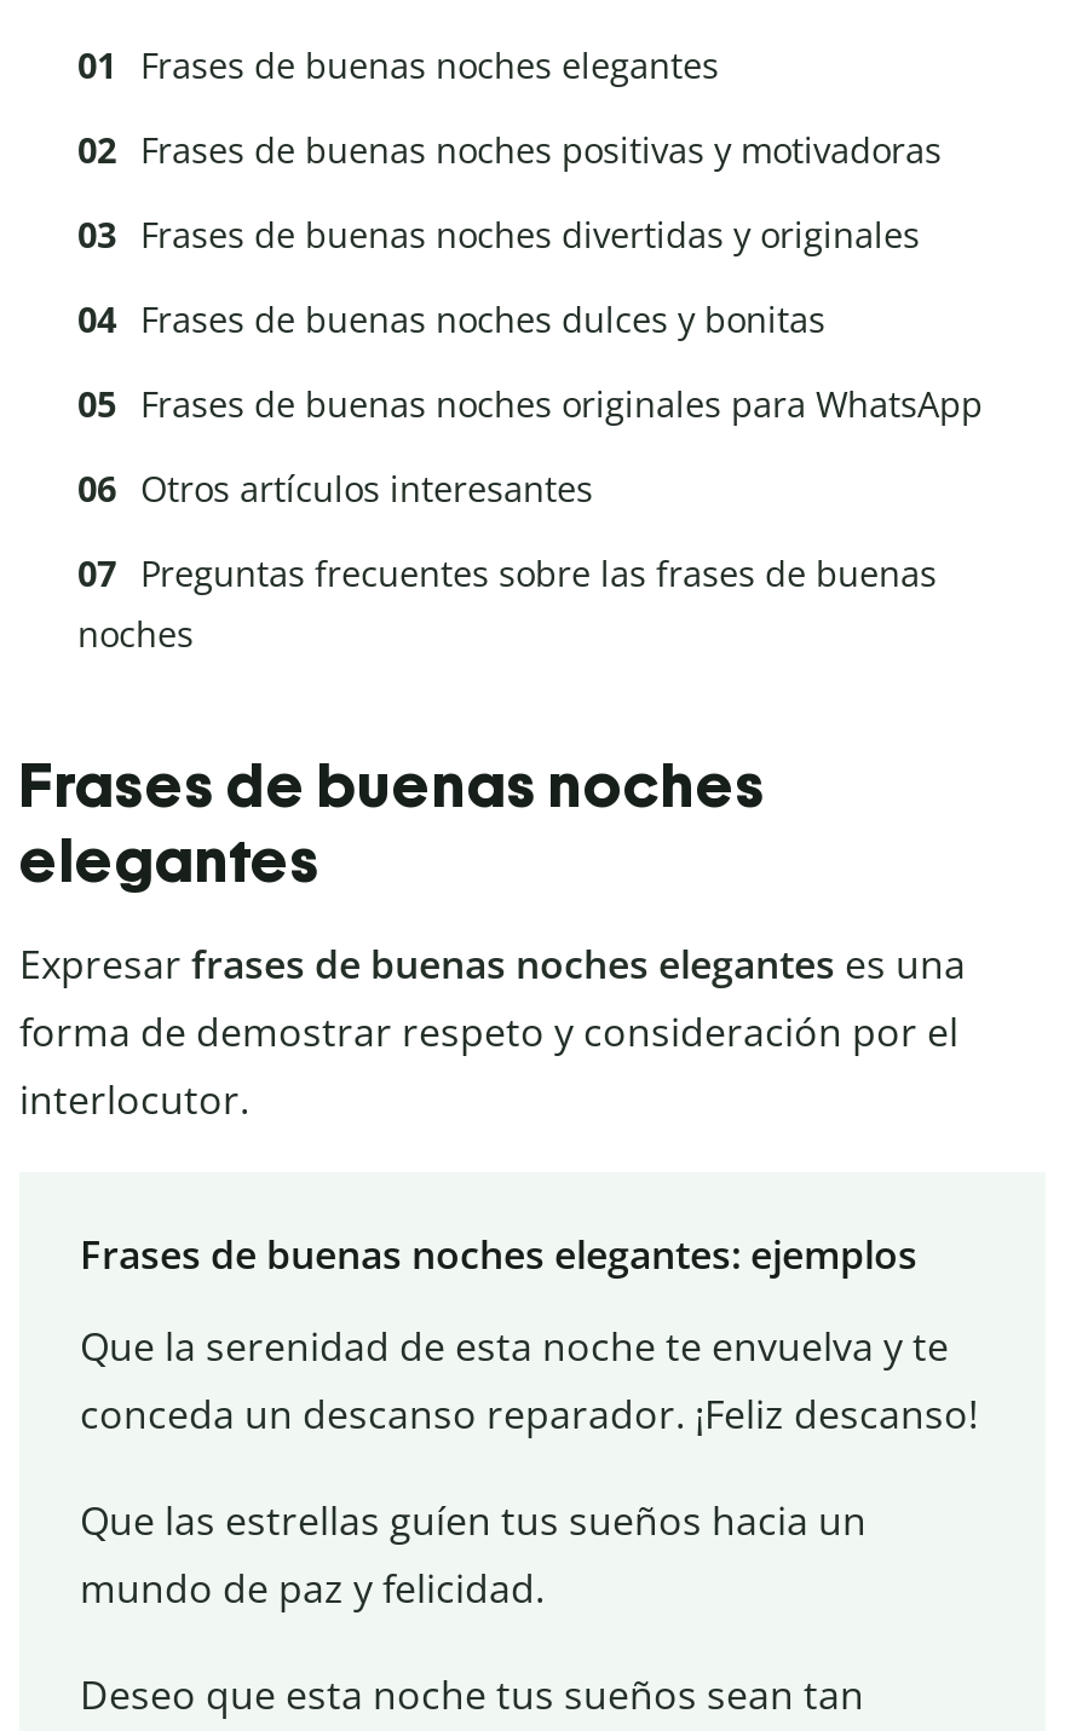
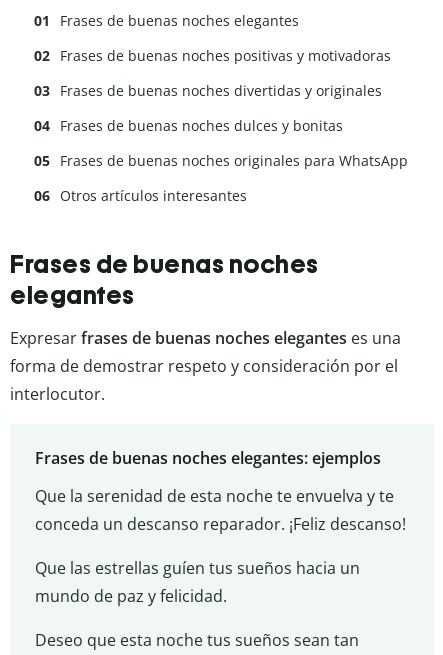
[77,549,937,656] Preguntas frecuentes sobre las frases de buenas | noches -> none

